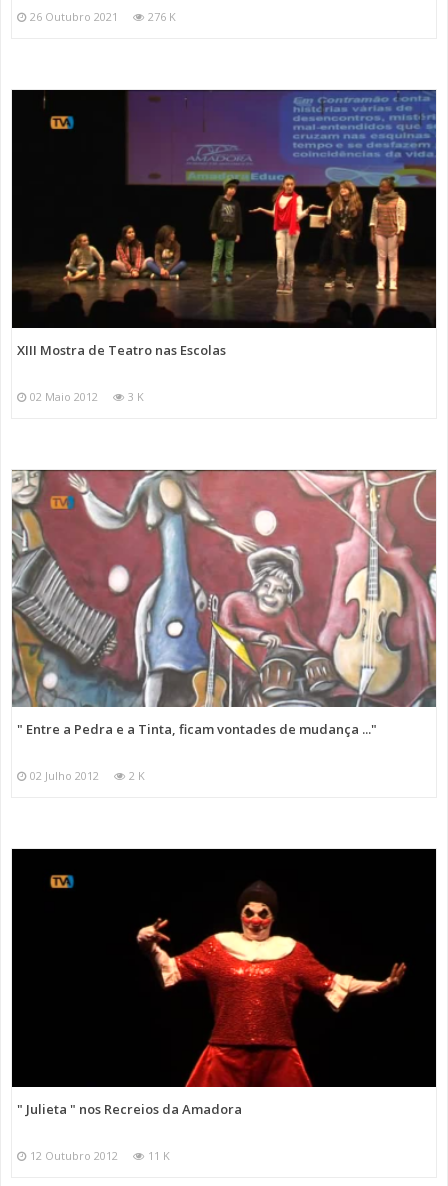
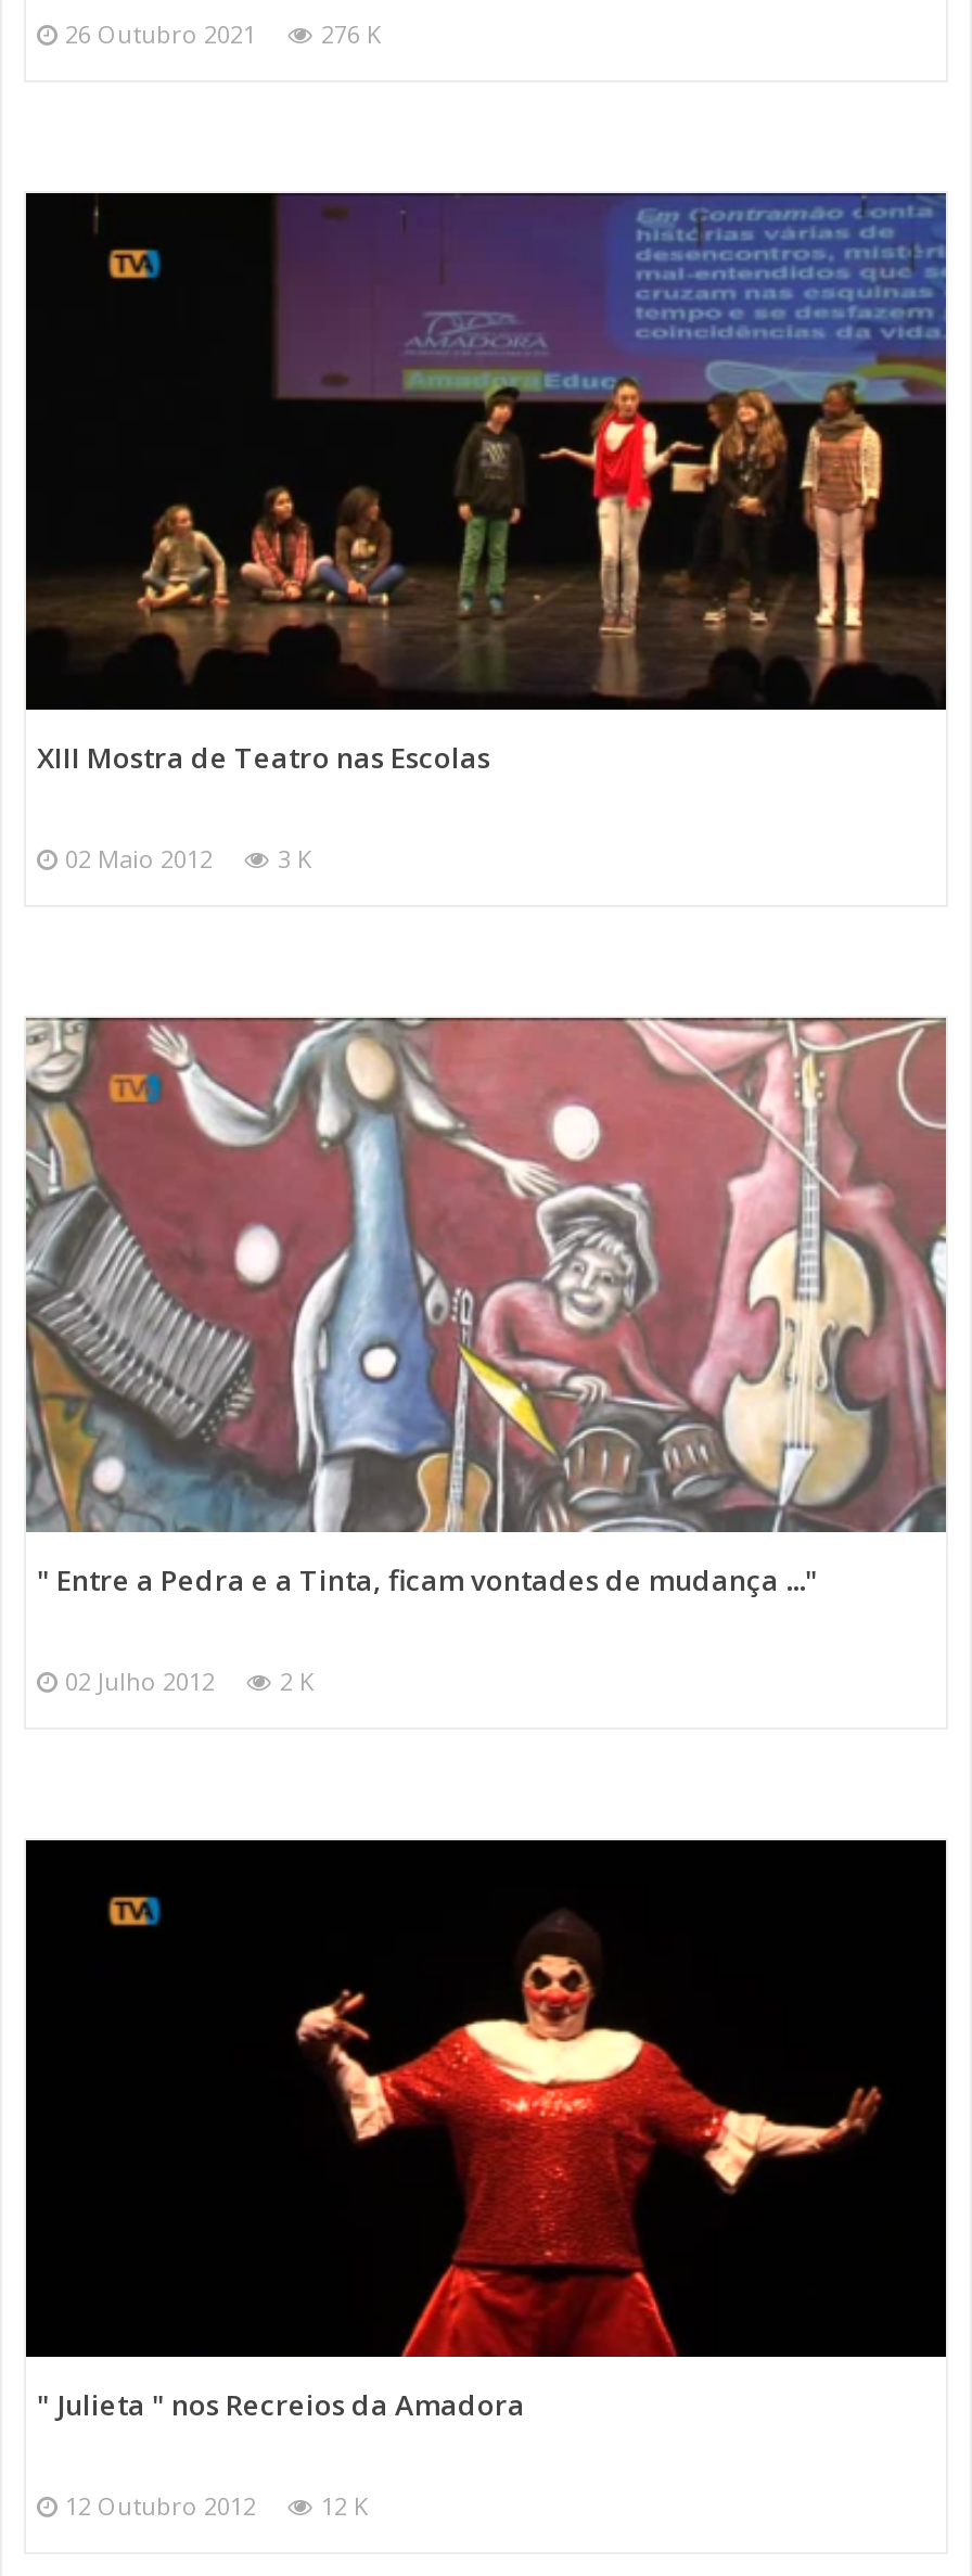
[30,1148,170,1163] 12 Outubro 2012 11 K -> [65,2489,369,2522] 12 Outubro 2012 12 K

